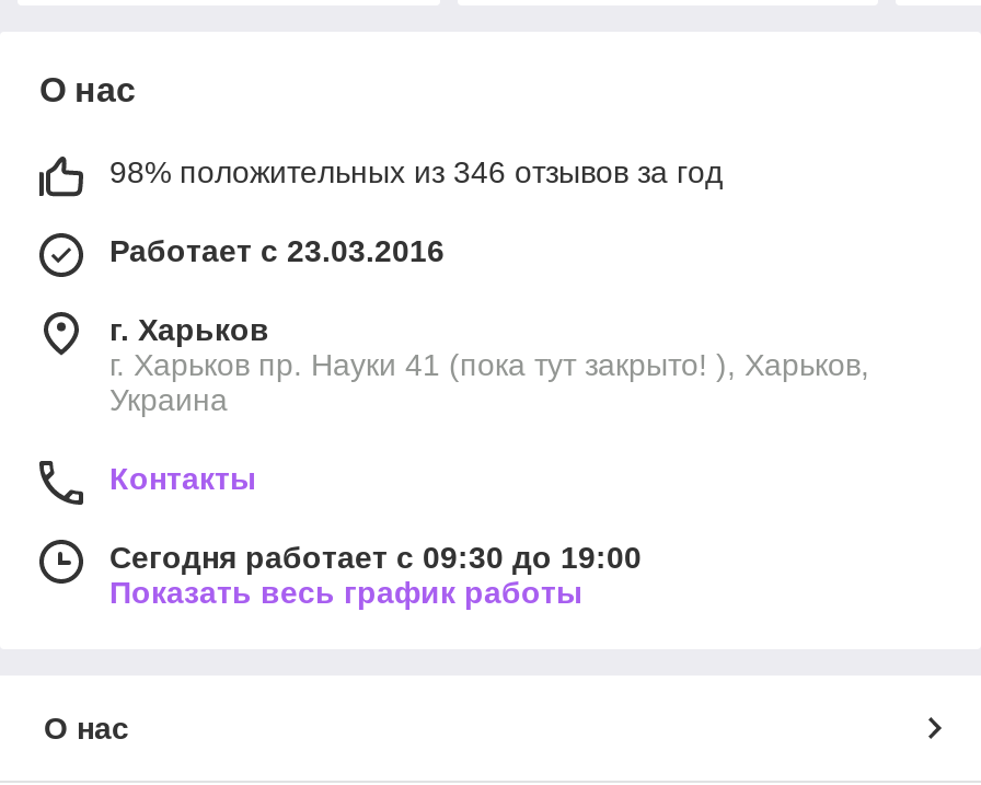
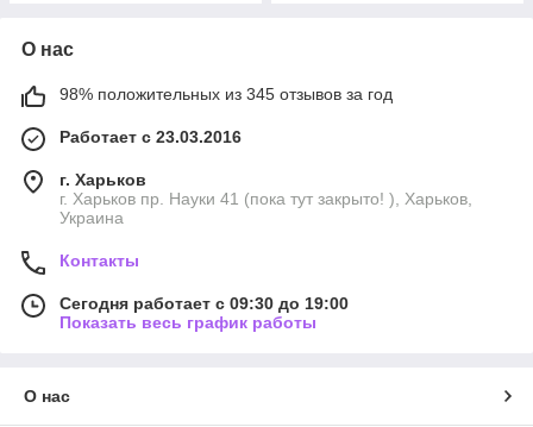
[109,154,723,189] 98% положительных из 346 отзывов за год -> [59,84,393,103] 98% положительных из 345 отзывов за год

